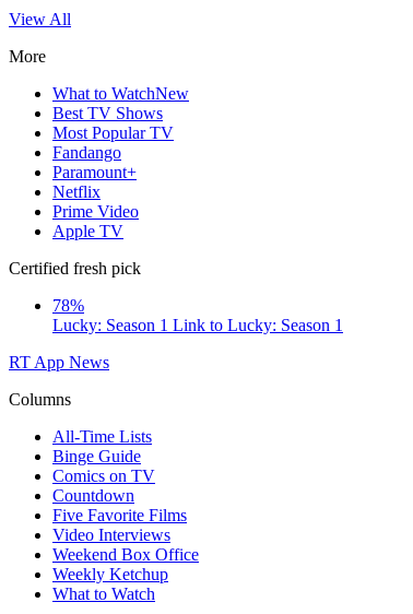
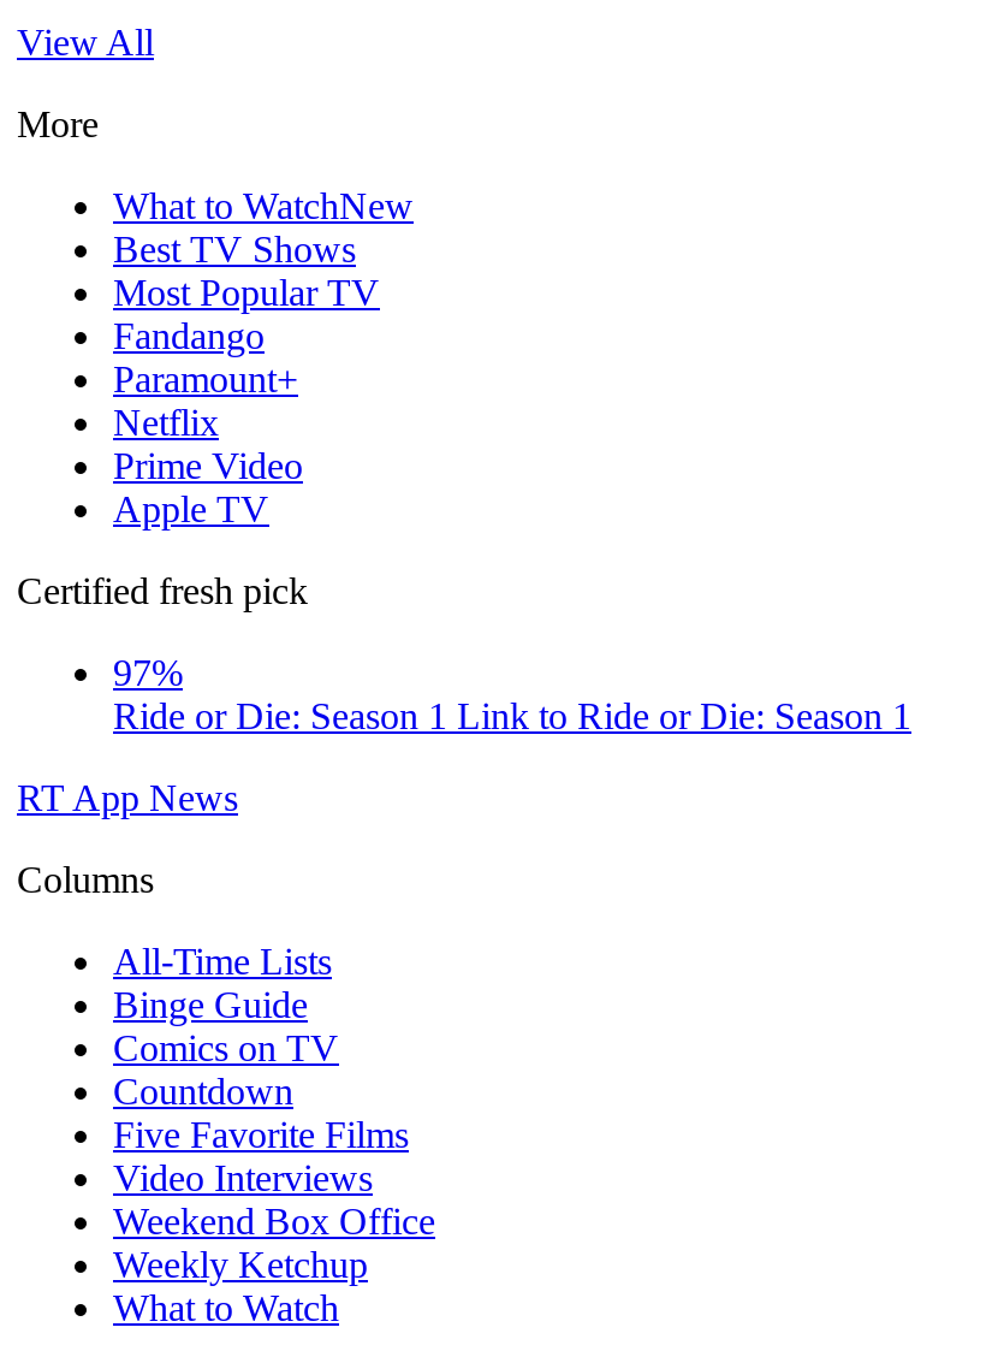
[52,296,343,334] 78% | Lucky: Season 1 Link to Lucky: Season 1 -> [113,652,911,736] 97% | Ride or Die: Season 1 Link to Ride or Die: Season 1

